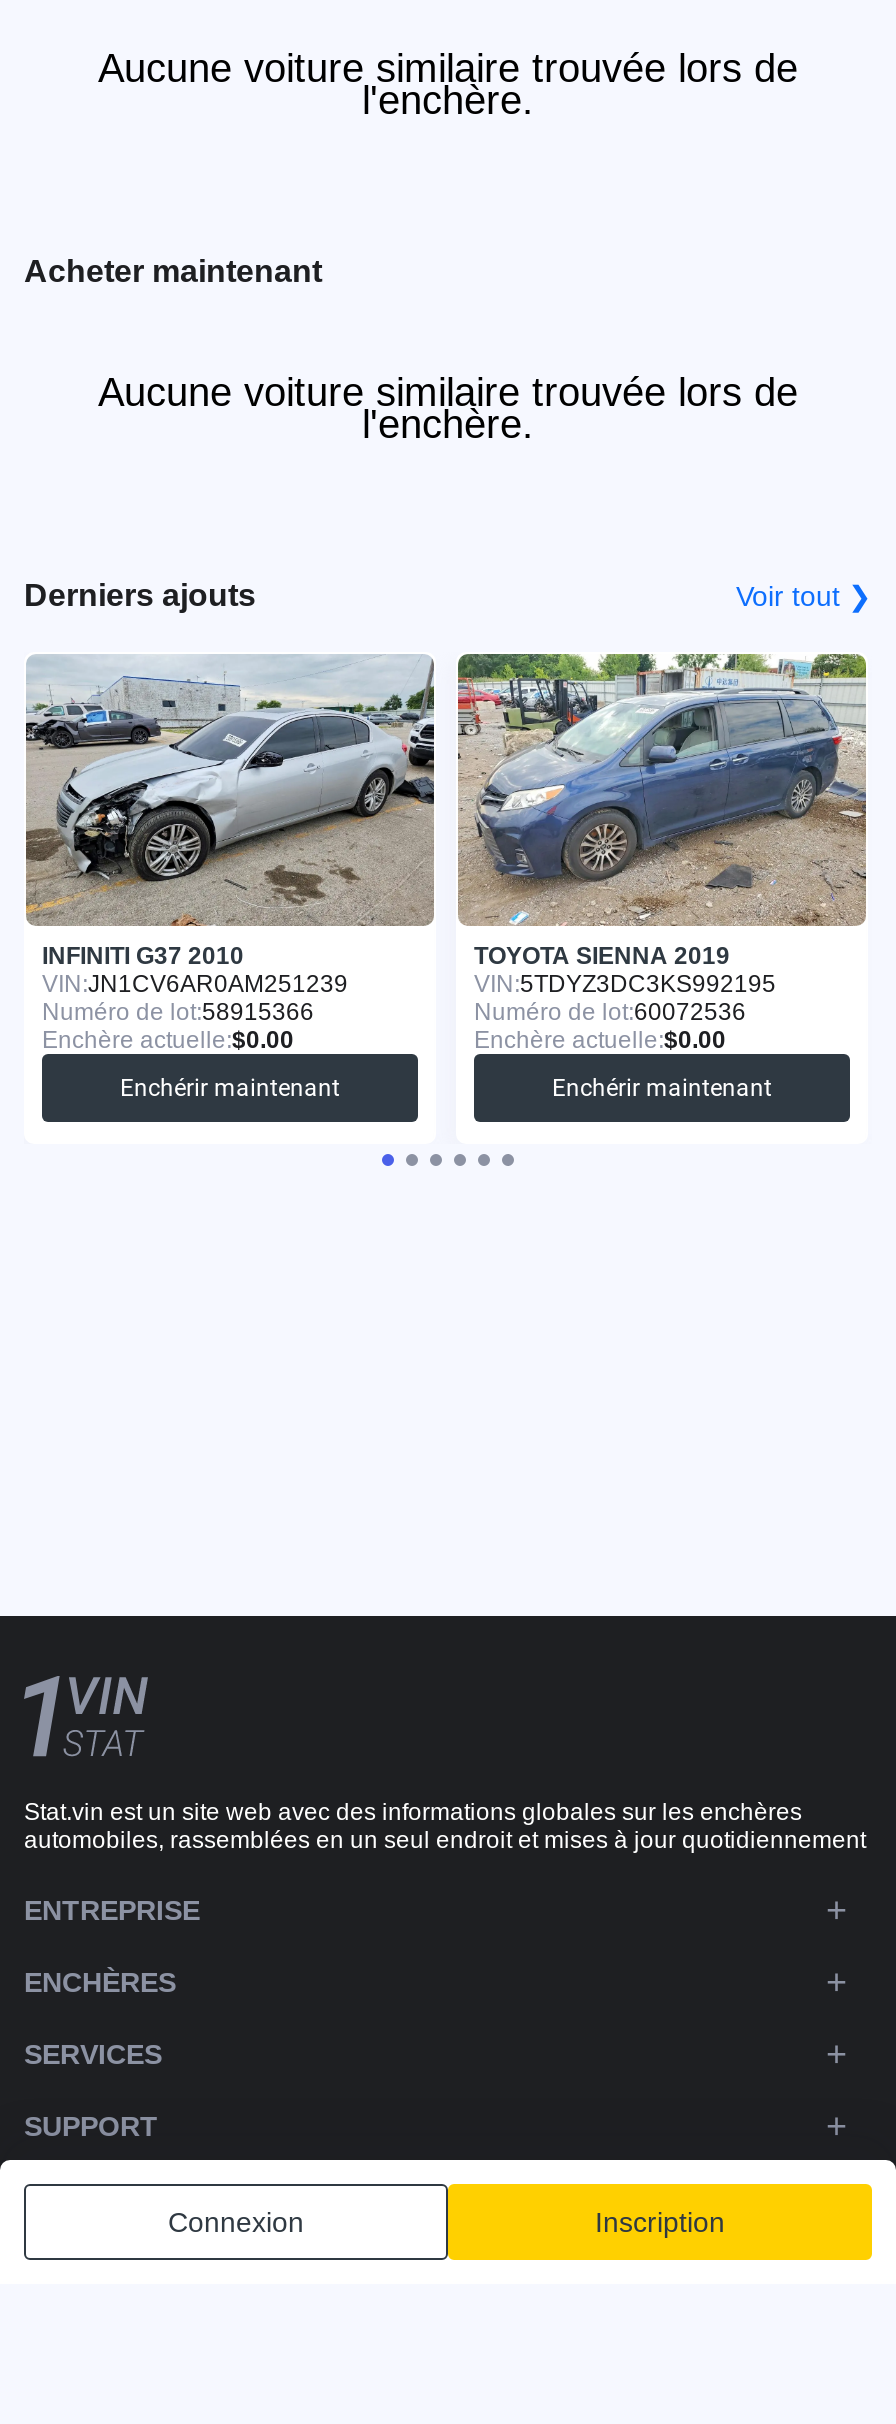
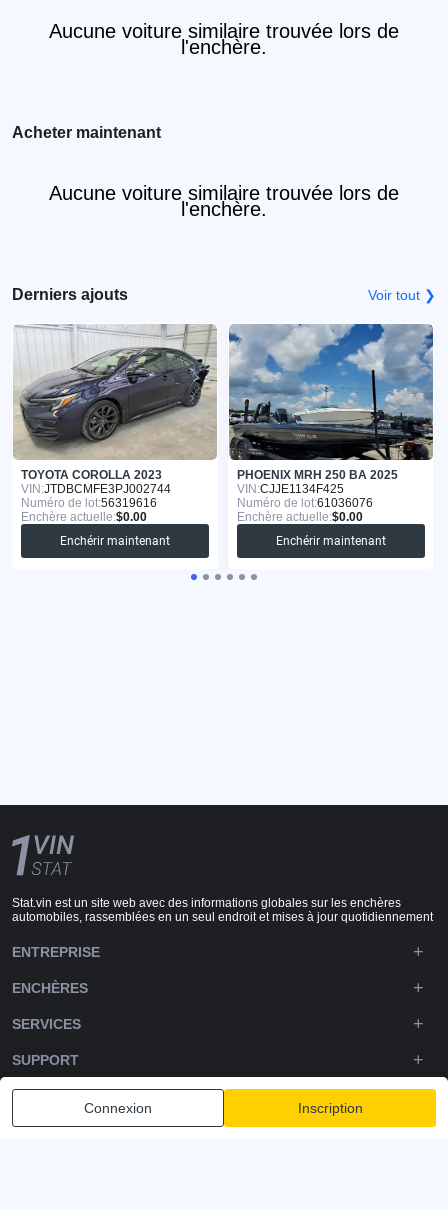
[24,656,436,1027] [image] | INFINITI G37 2010 | VIN: JN1CV6AR0AM251239 | Numéro de lot:58915366 -> [13,324,217,510] [image] | TOYOTA COROLLA 2023 | VIN: JTDBCMFE3PJ002744 | Numéro de lot:56319616
[456,652,868,1027] [image] | TOYOTA SIENNA 2019 | VIN: 5TDYZ3DC3KS992195 | Numéro de lot:60072536 -> [229,323,434,510] [image] | PHOENIX MRH 250 BA 2025 | VIN: CJJE1134F425 | Numéro de lot:61036076

